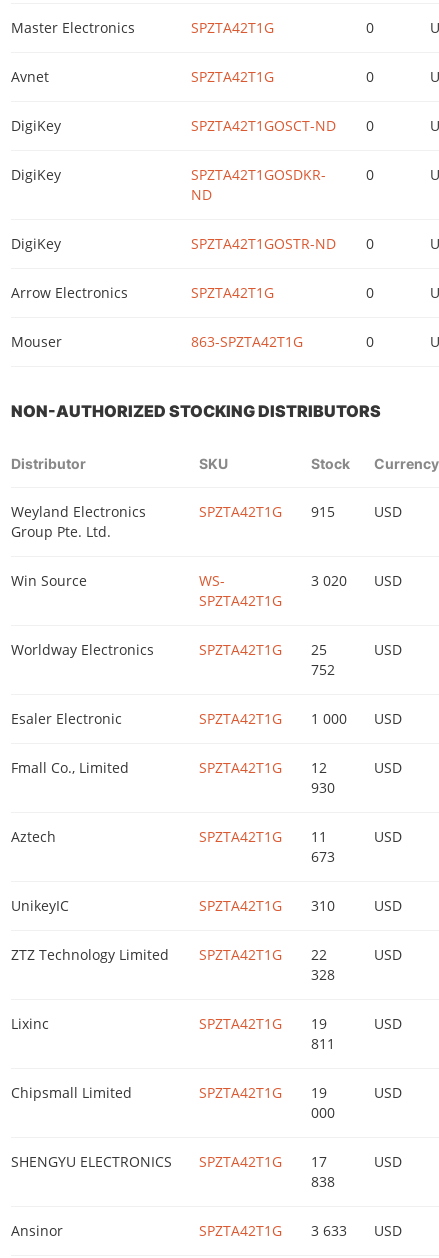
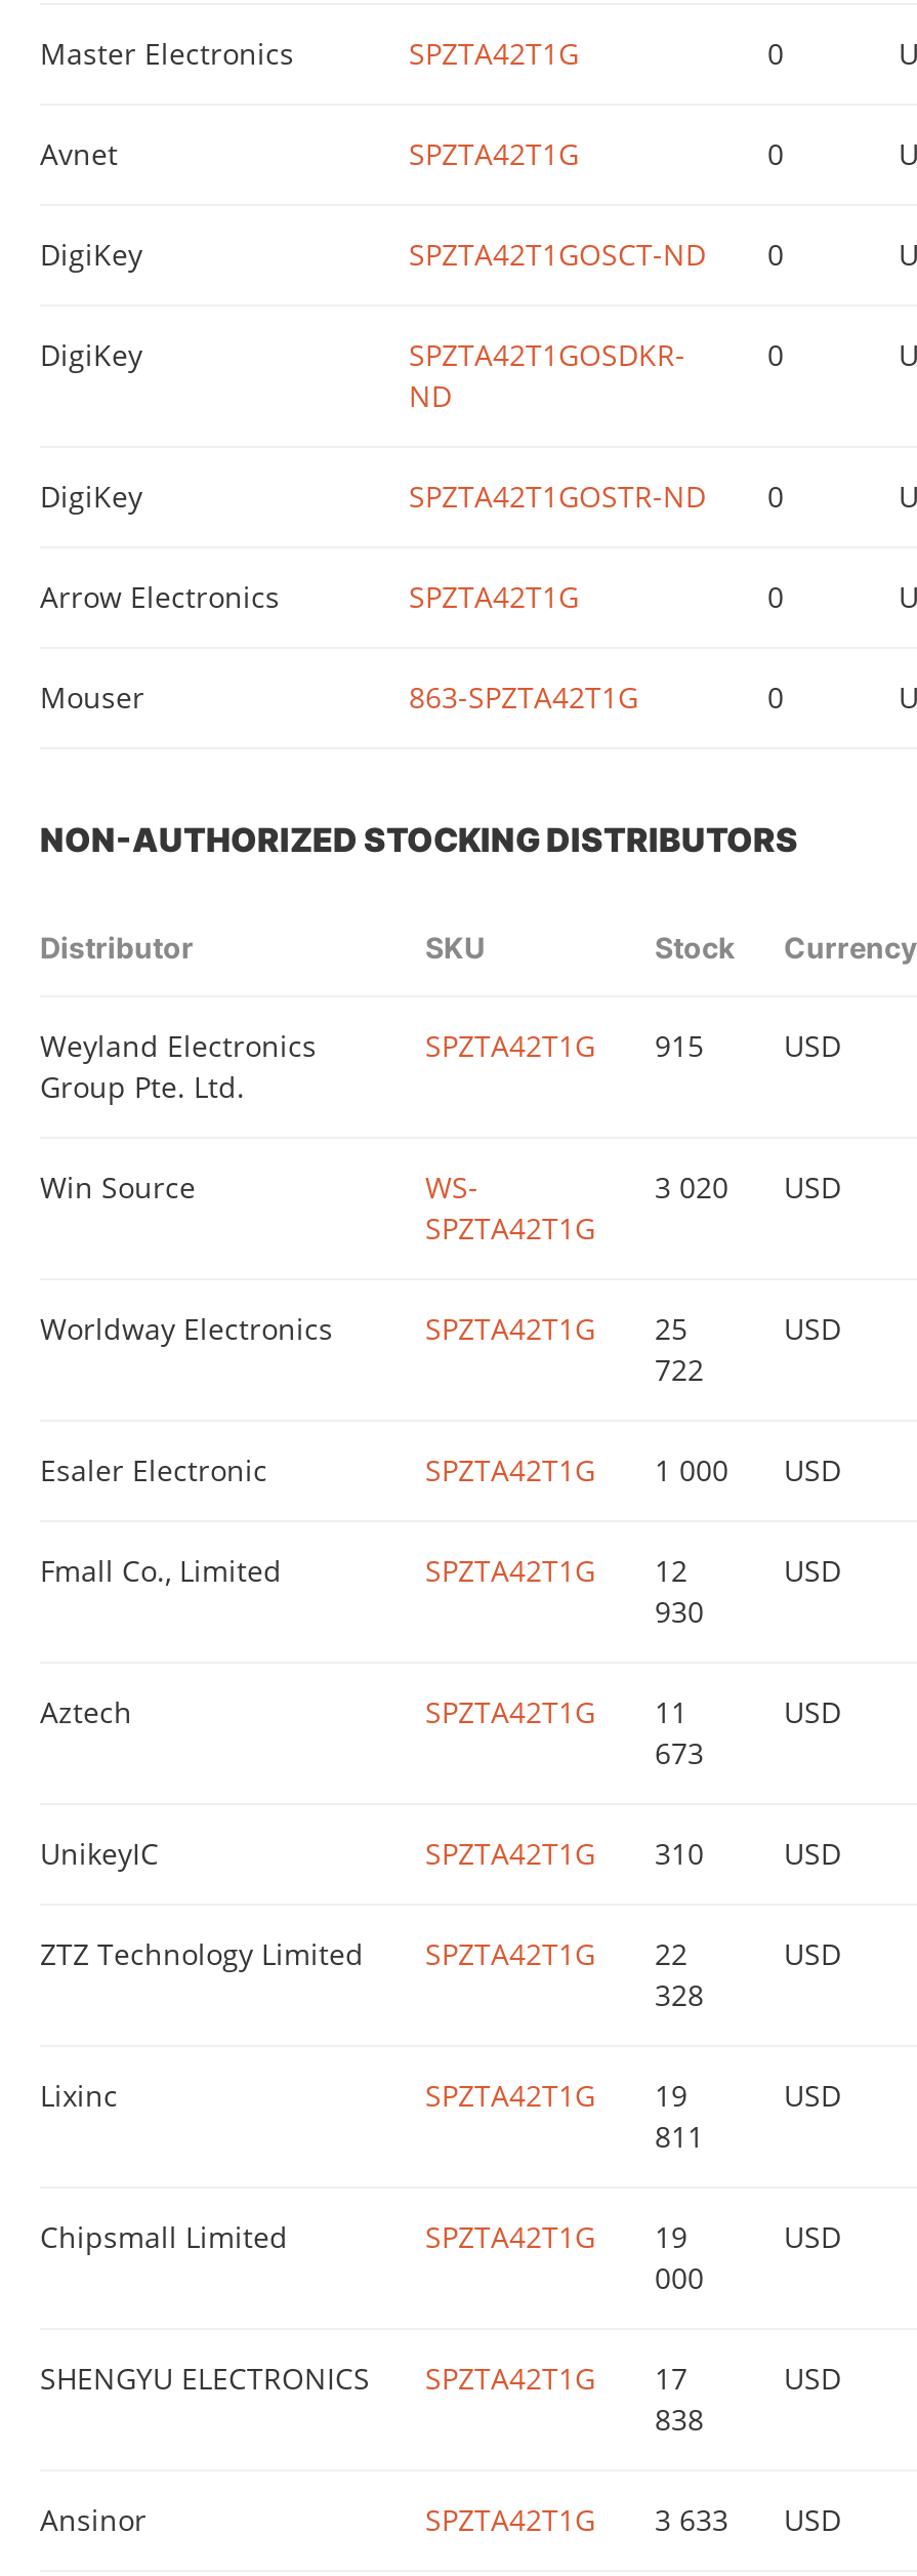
[311,660,335,679] 752 -> [655,1350,704,1389] 722

